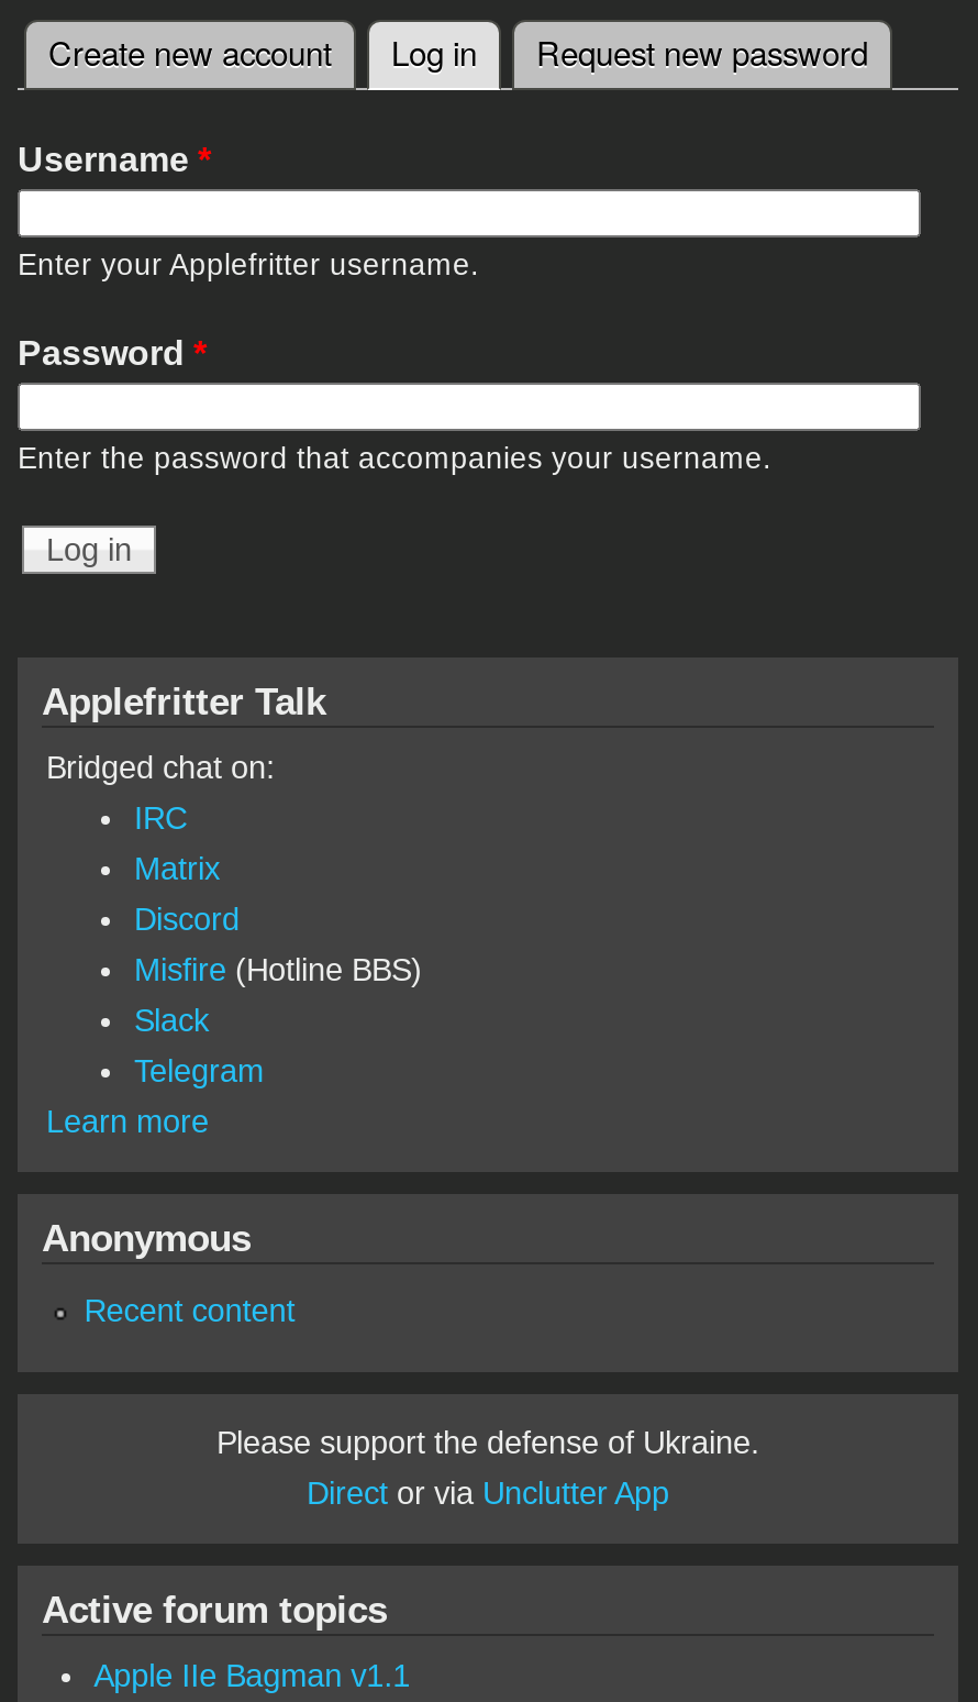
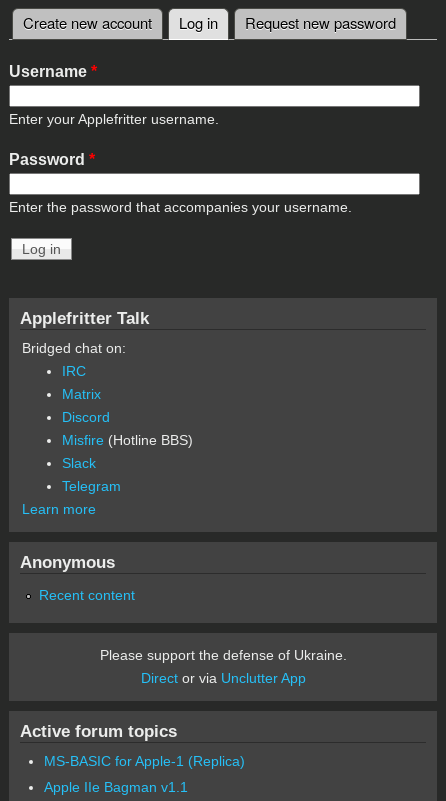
none -> [44,752,245,768] MS-BASIC for Apple-1 (Replica)

